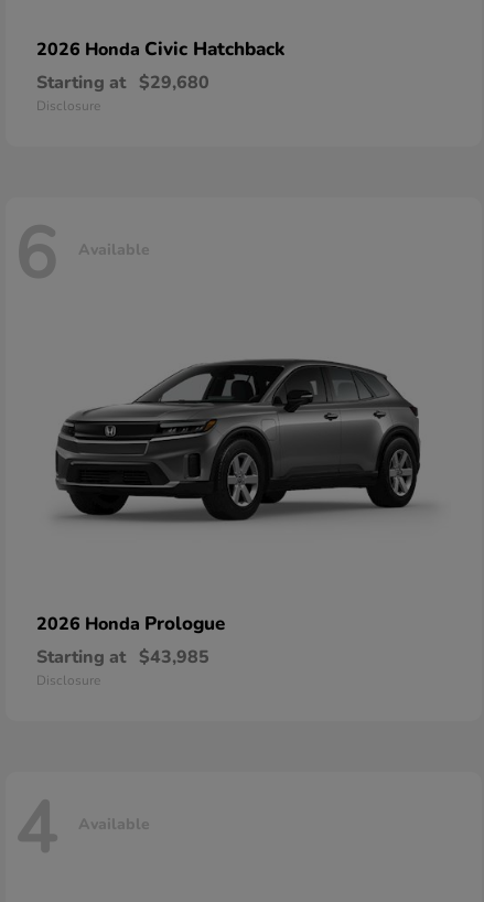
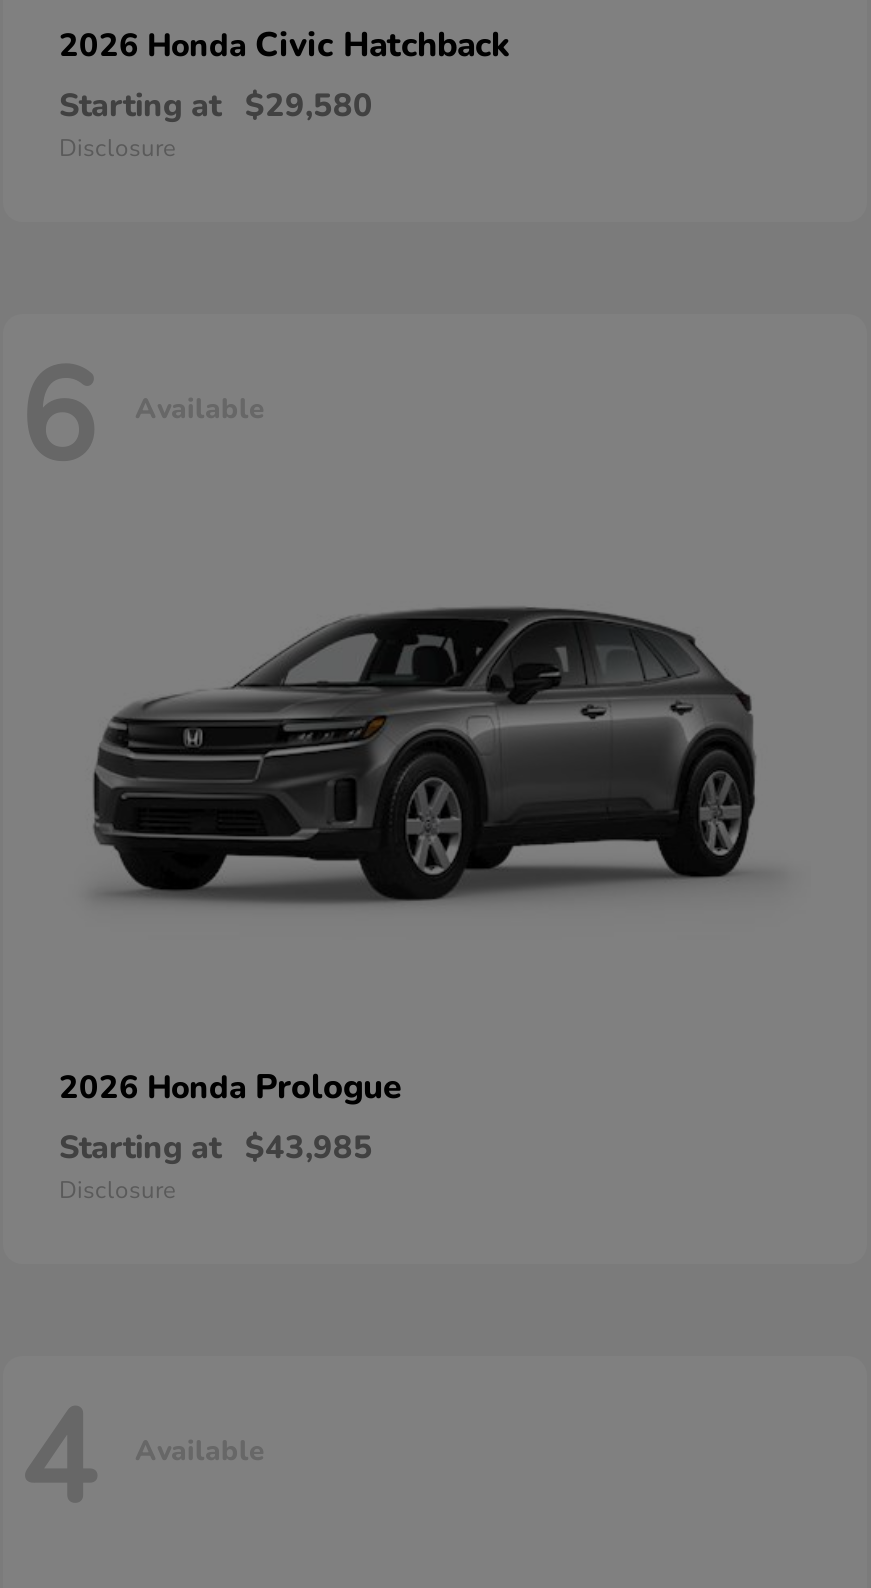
[36,71,209,95] Starting at $29,680 -> [59,84,373,128] Starting at $29,580

